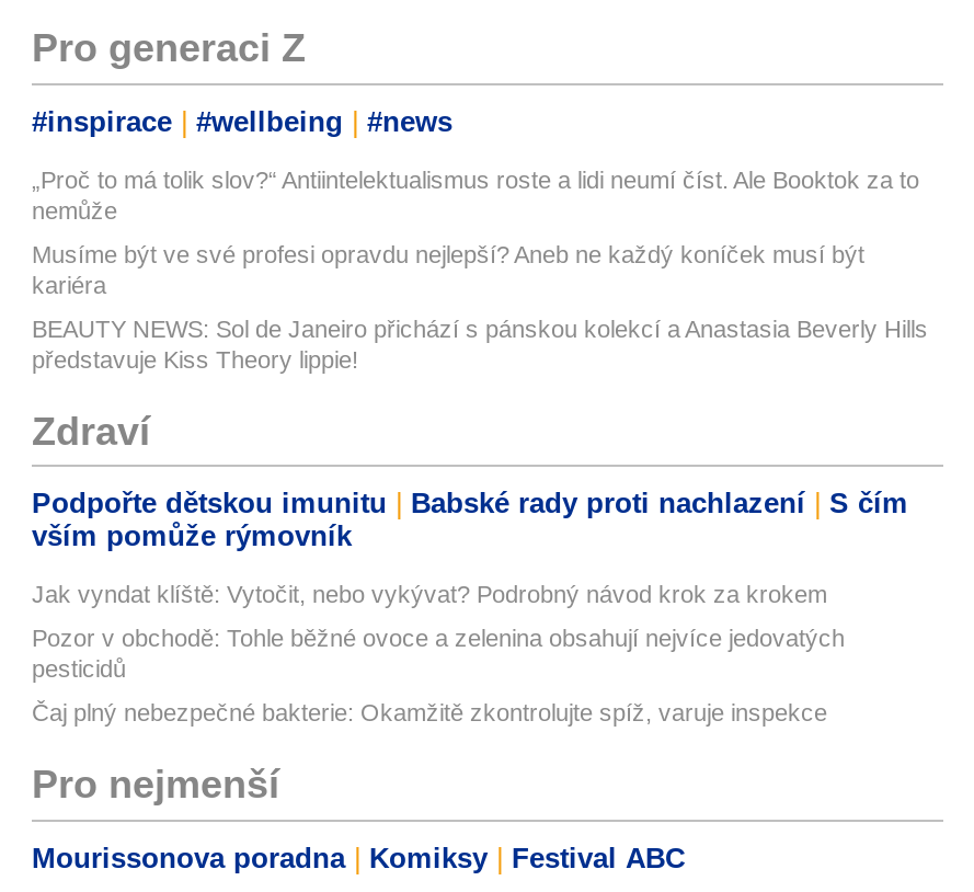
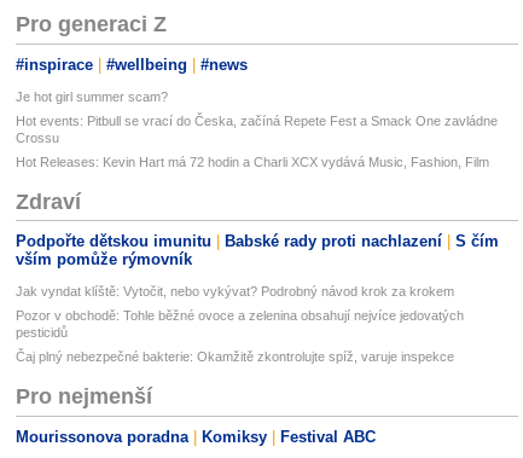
[32,166,919,223] „Proč to má tolik slov?“ Antiintelektualismus roste a lidi neumí číst. Ale Booktok za to | nemůže -> [16,89,168,104] Je hot girl summer scam?
[32,241,864,298] Musíme být ve své profesi opravdu nejlepší? Aneb ne každý koníček musí být | kariéra -> [16,113,498,145] Hot events: Pitbull se vrací do Česka, začíná Repete Fest a Smack One zavládne | Crossu
[32,315,928,372] BEAUTY NEWS: Sol de Janeiro přichází s pánskou kolekcí a Anastasia Beverly Hills | představuje Kiss Theory lippie! -> [16,155,489,169] Hot Releases: Kevin Hart má 72 hodin a Charli XCX vydává Music, Fashion, Film

